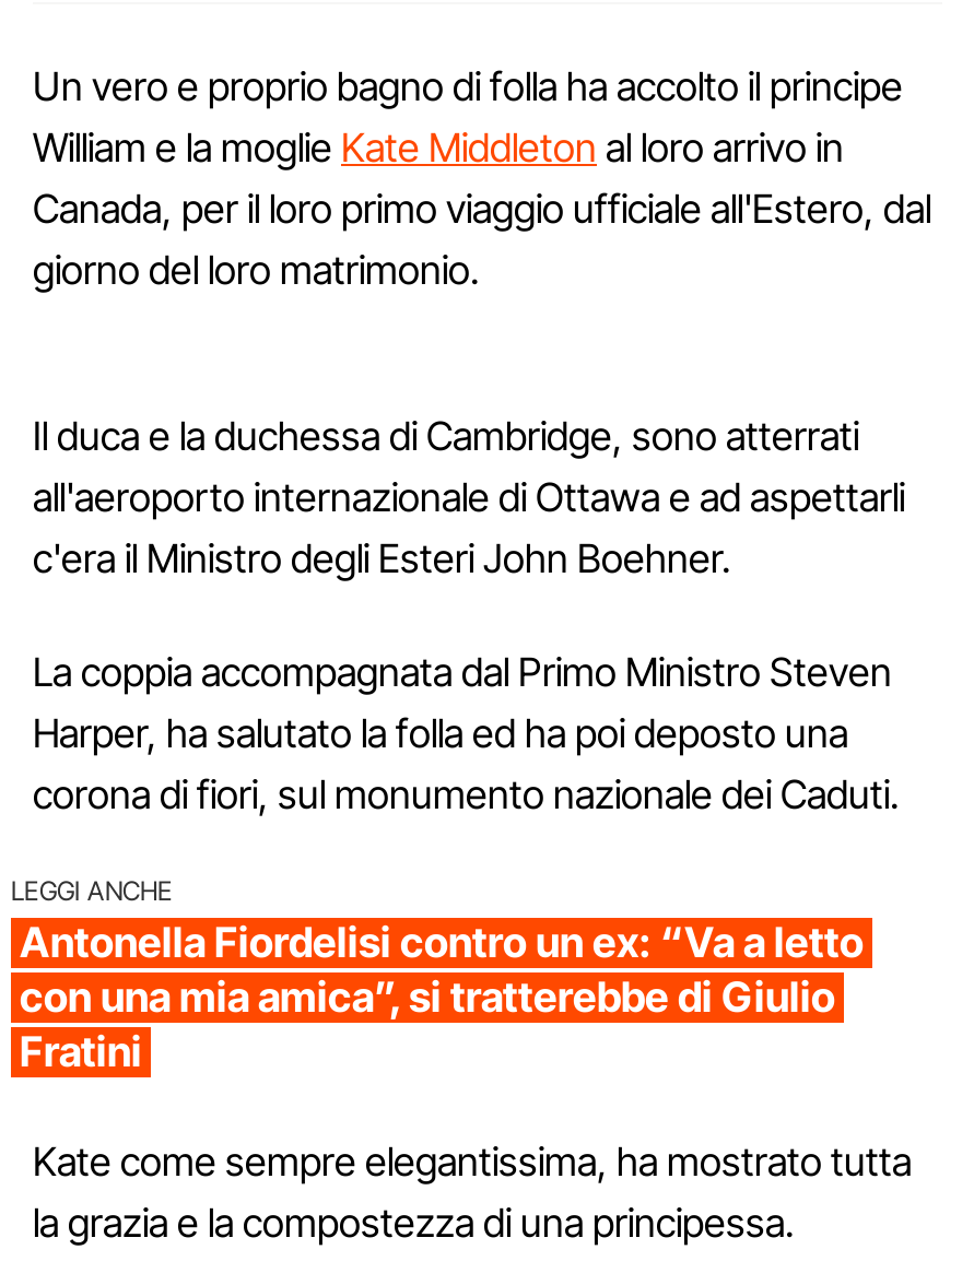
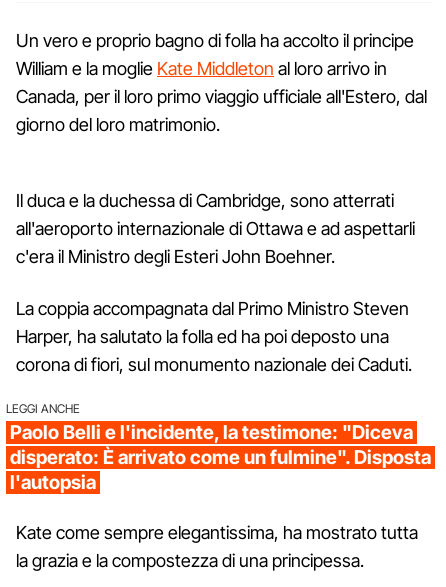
[20,918,864,1077] Antonella Fiordelisi contro un ex: “Va a letto | con una mia amica”, si tratterebbe di Giulio | Fratini -> [10,421,431,494] Paolo Belli e l'incidente, la testimone: "Diceva | disperato: È arrivato come un fulmine". Disposta | l'autopsia

